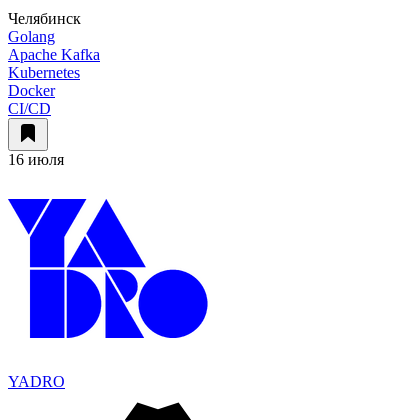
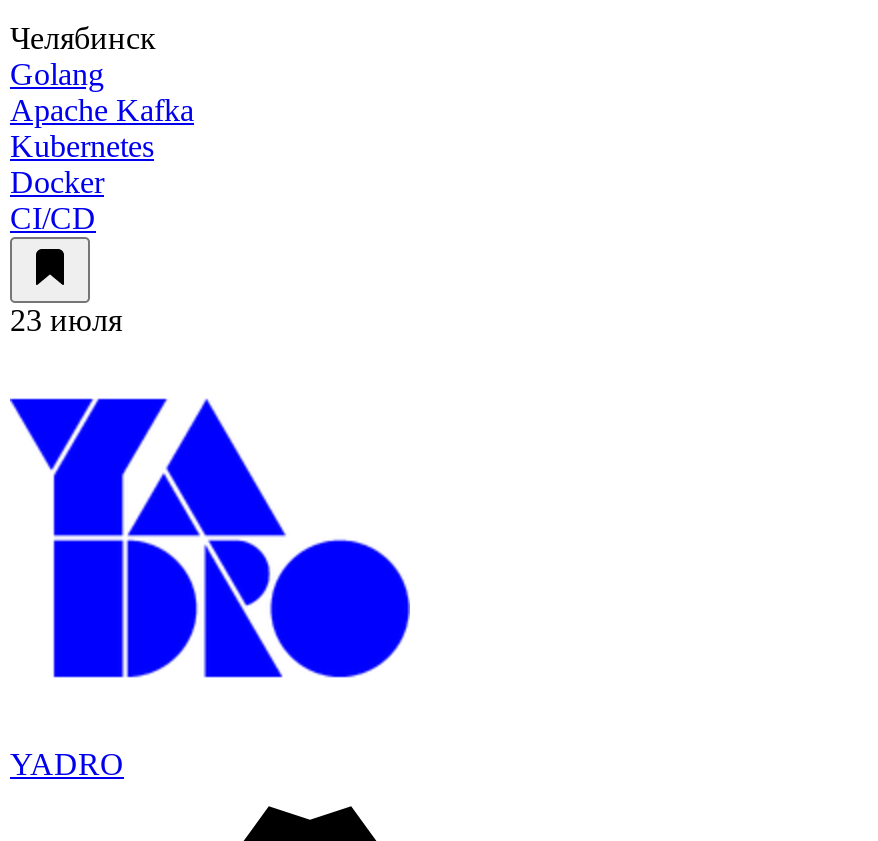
[8,151,64,168] 16 июля -> [10,303,122,337] 23 июля

